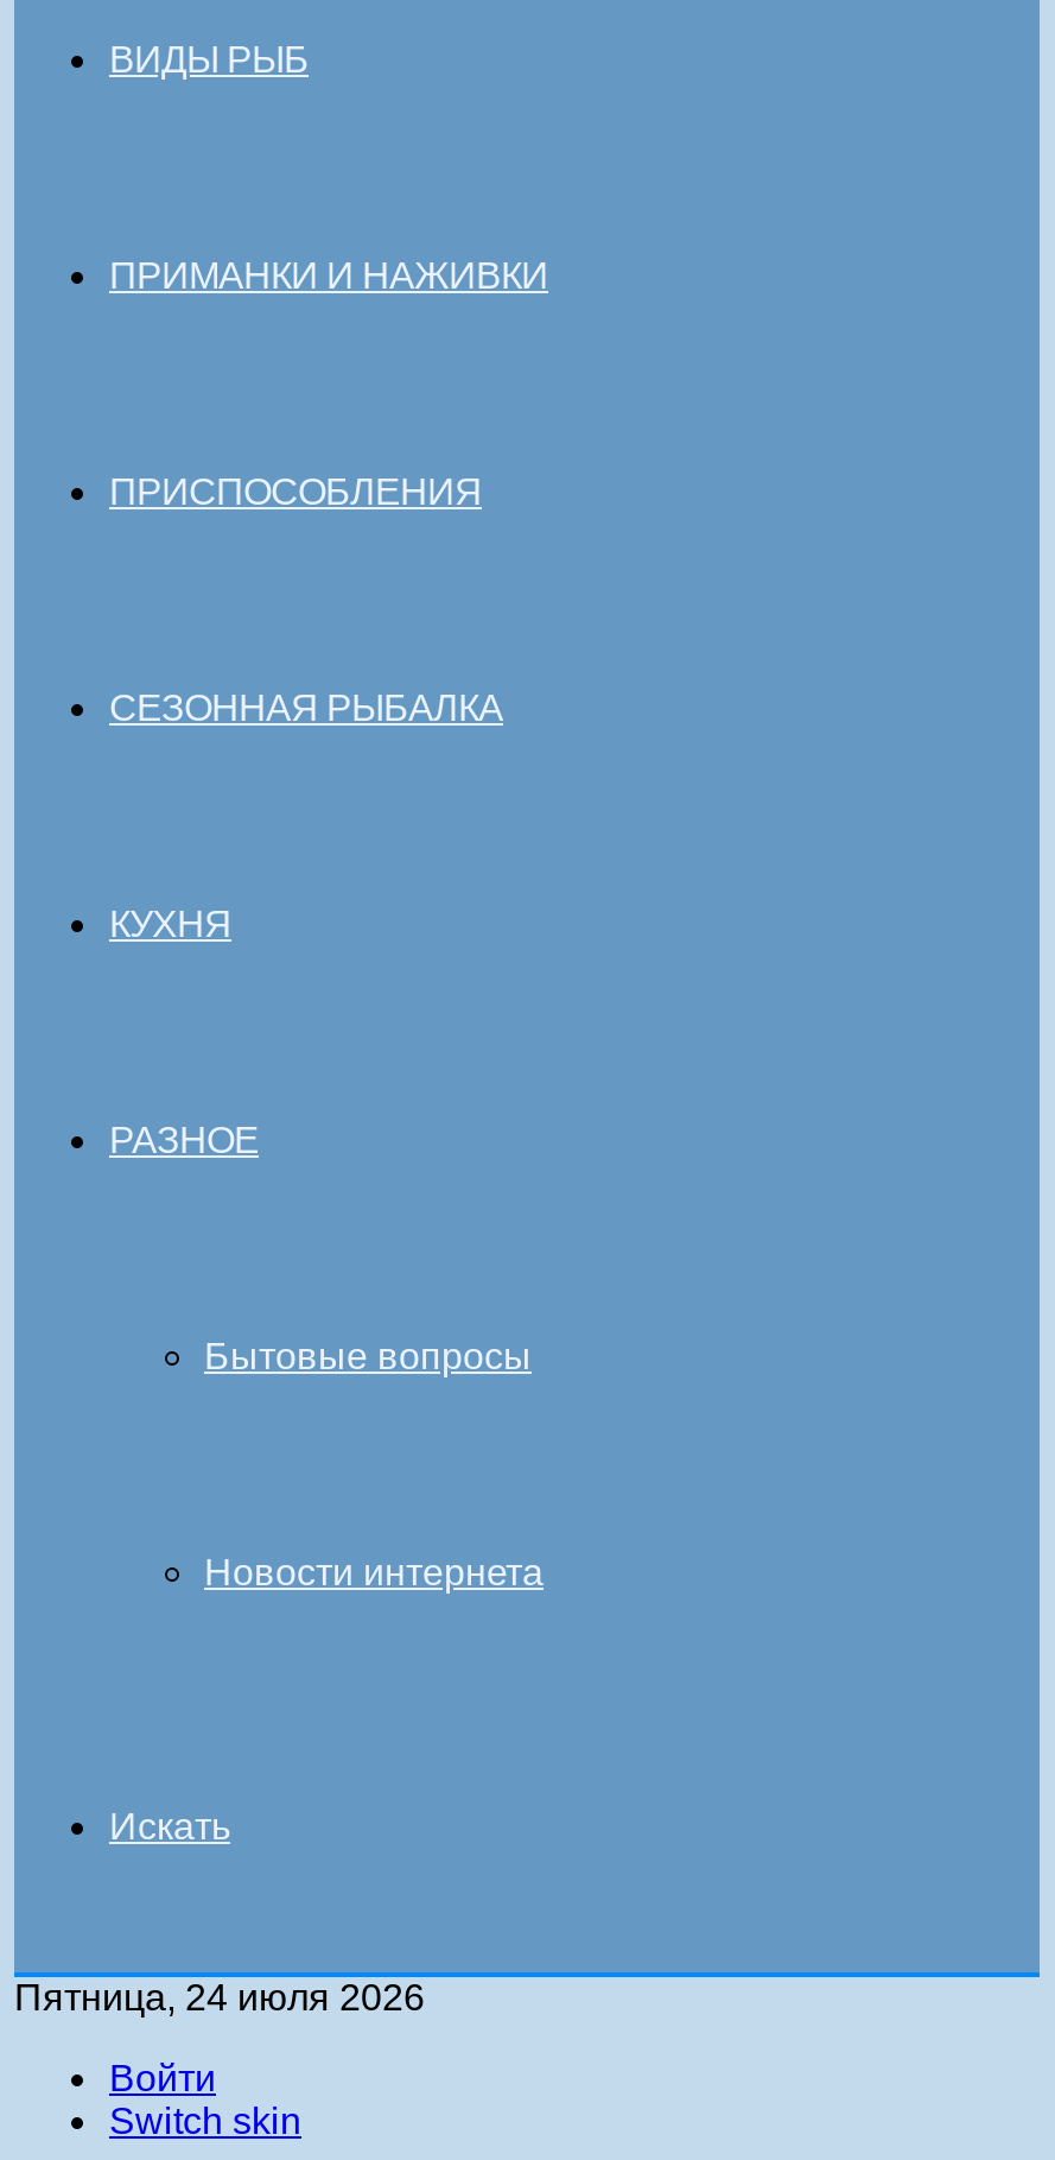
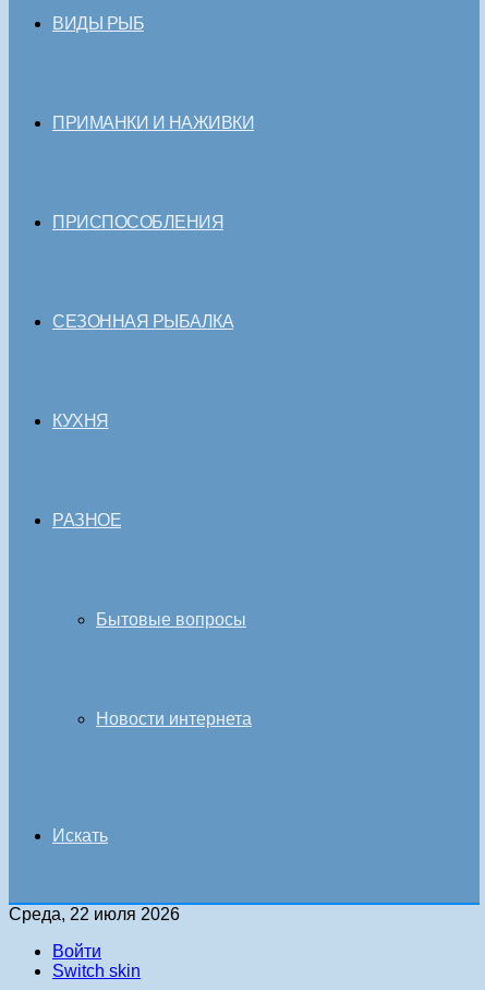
[14,1977,425,2018] Пятница, 24 июля 2026 -> [9,905,180,923] Среда, 22 июля 2026

